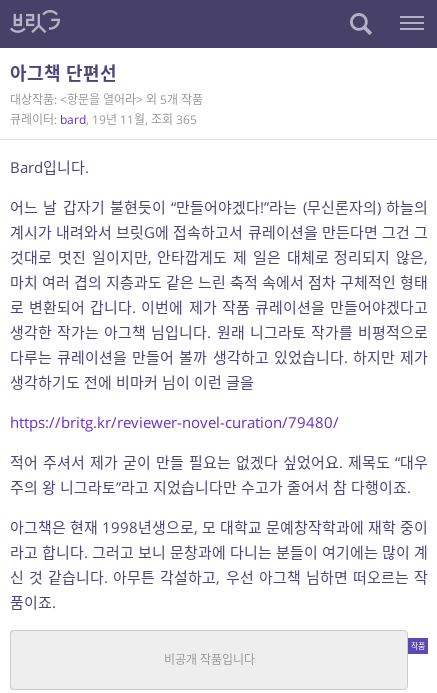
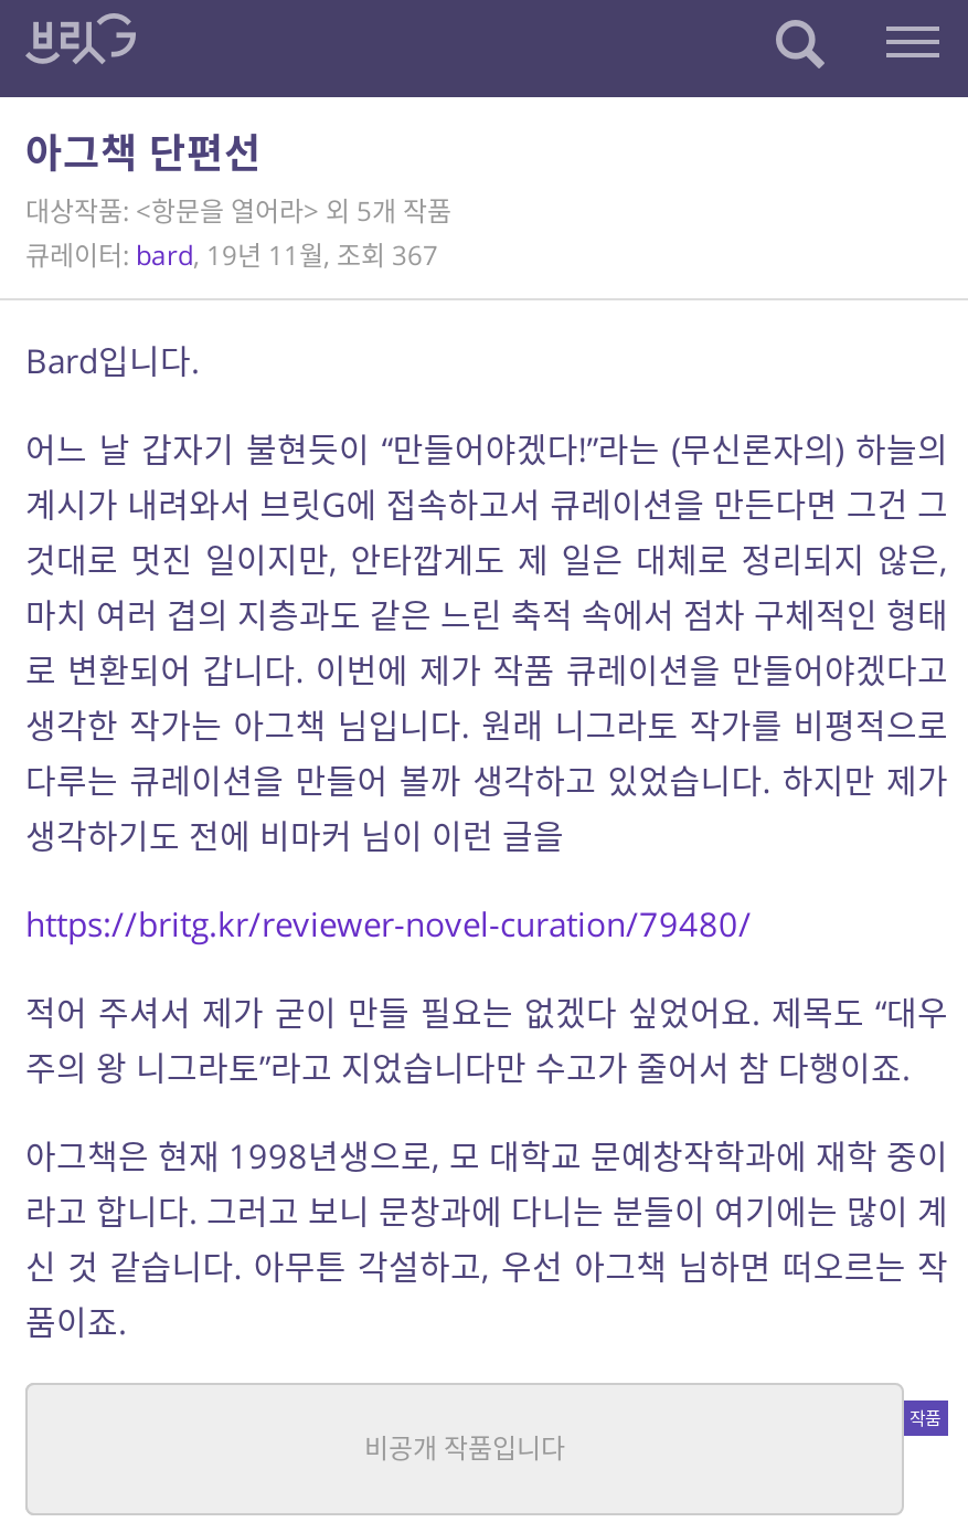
[10,111,197,128] 큐레이터: bard, 19년 11월, 조회 365 -> [25,236,438,274] 큐레이터: bard, 19년 11월, 조회 367

